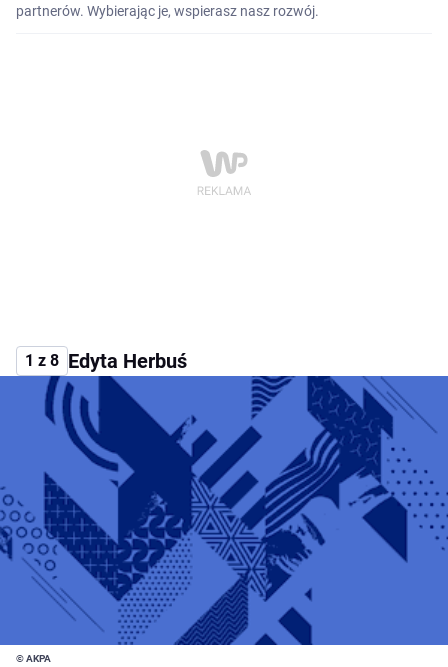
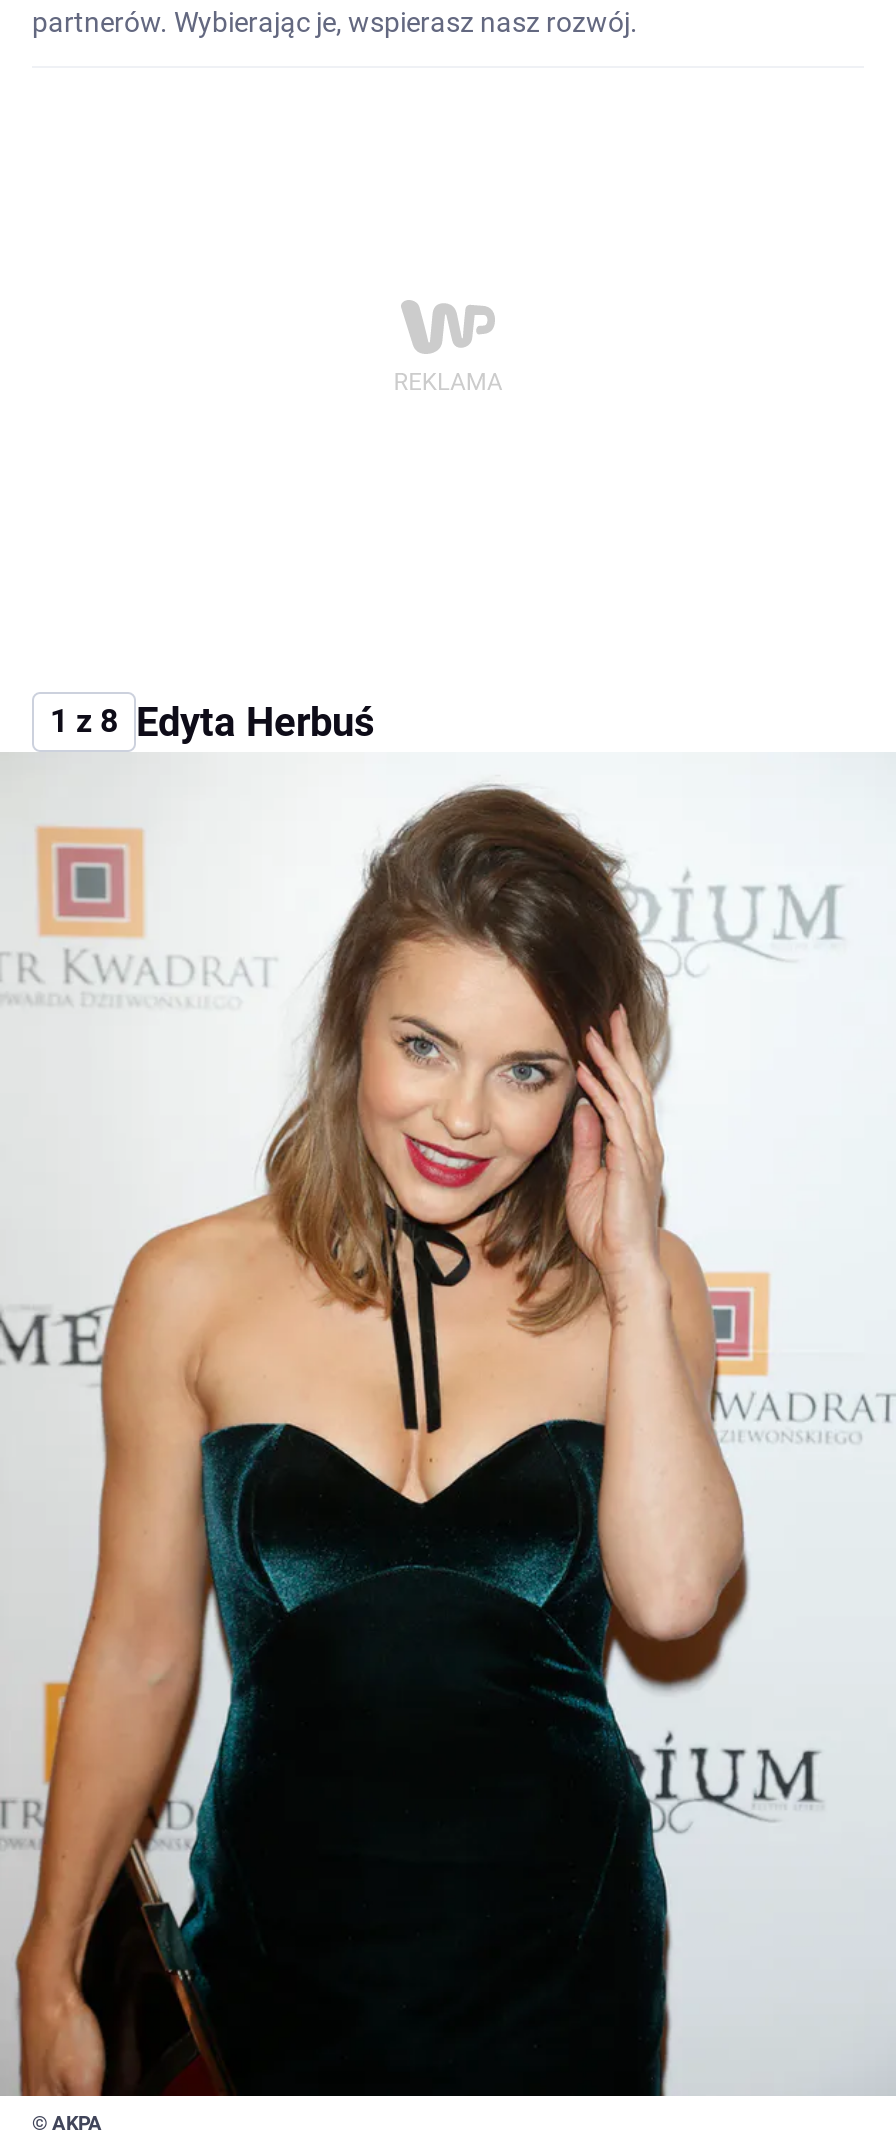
[3,375,445,646] [image] -> [6,752,890,2098] [image]

